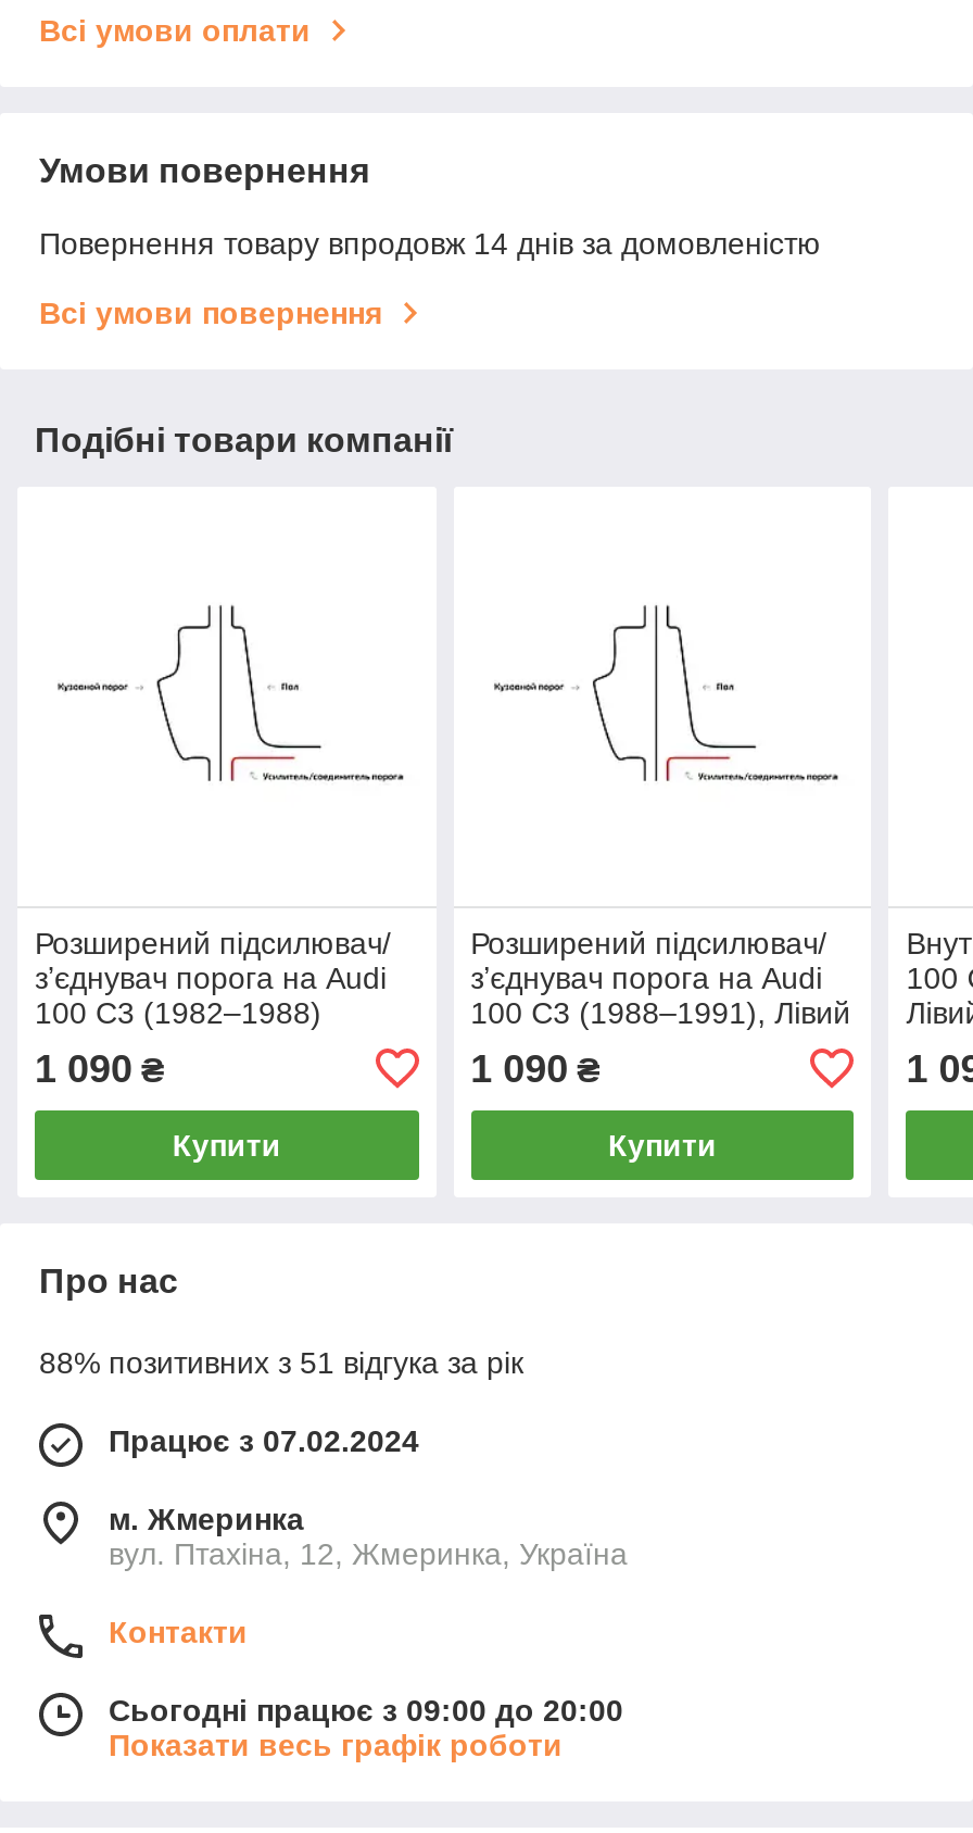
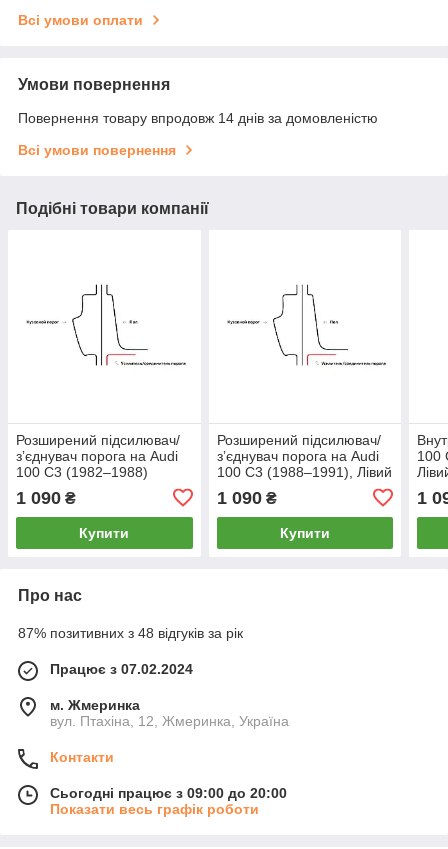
[39,1345,523,1379] 88% позитивних з 51 відгука за рік -> [18,625,243,641] 87% позитивних з 48 відгуків за рік

